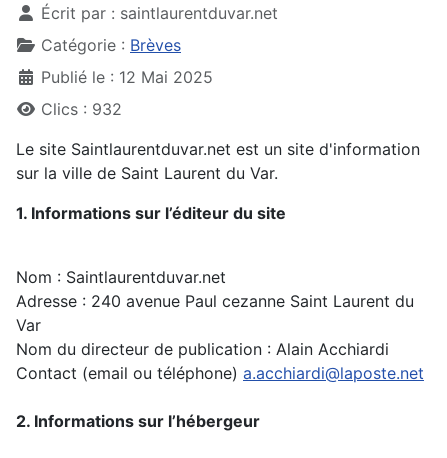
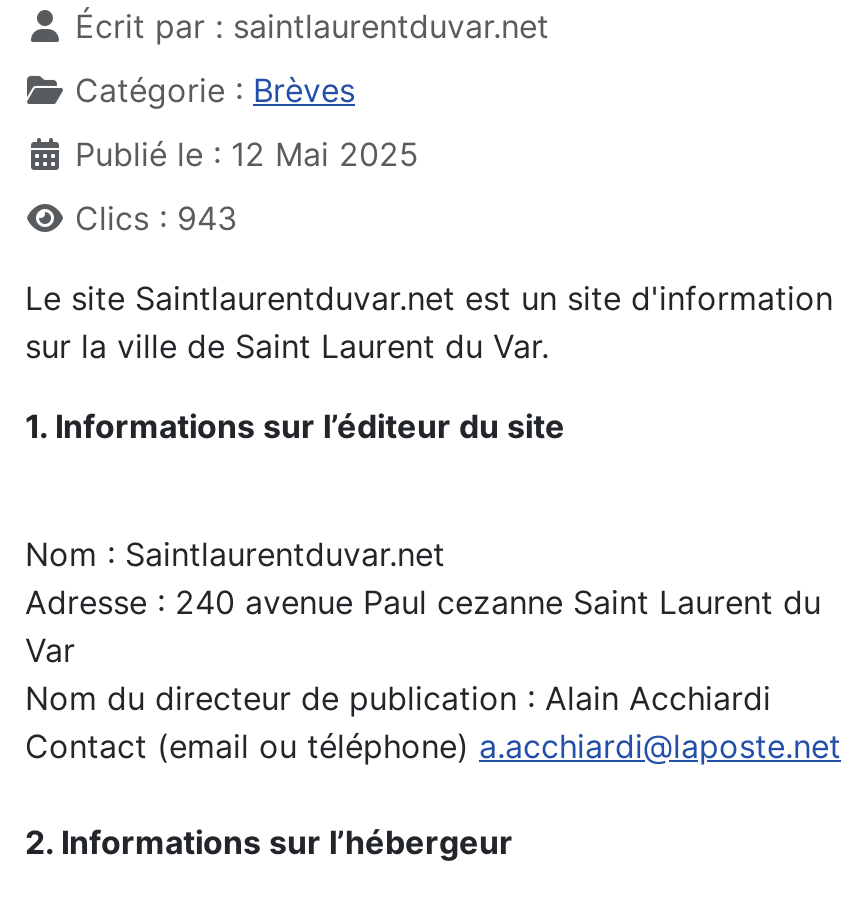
[41,99,122,119] Clics : 932 -> [75,198,237,238] Clics : 943

